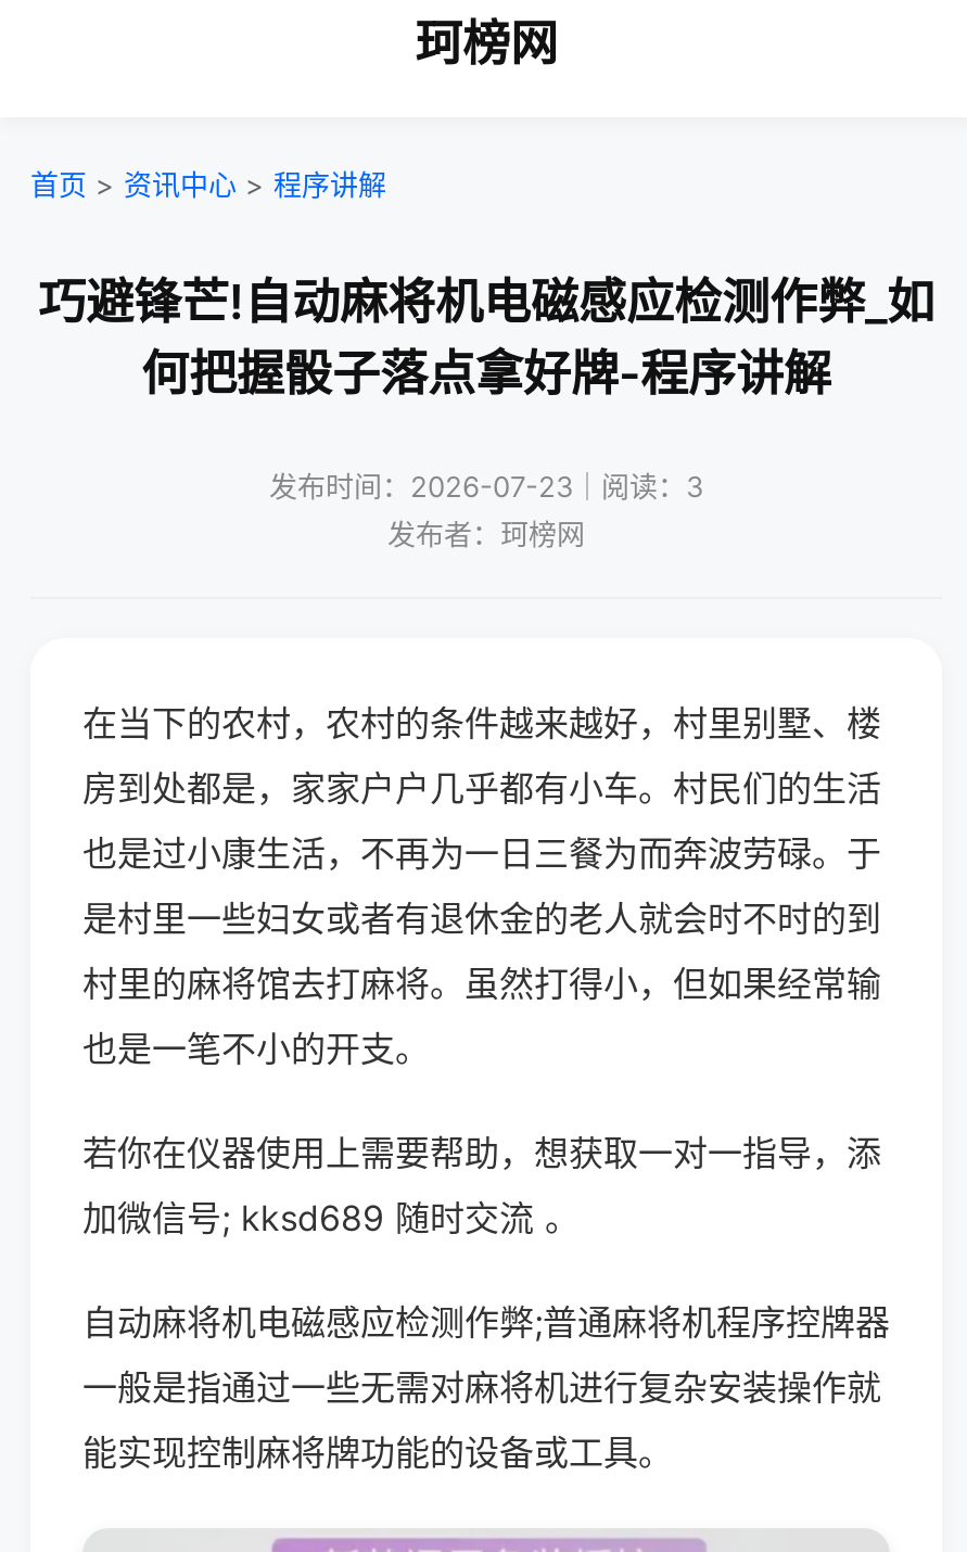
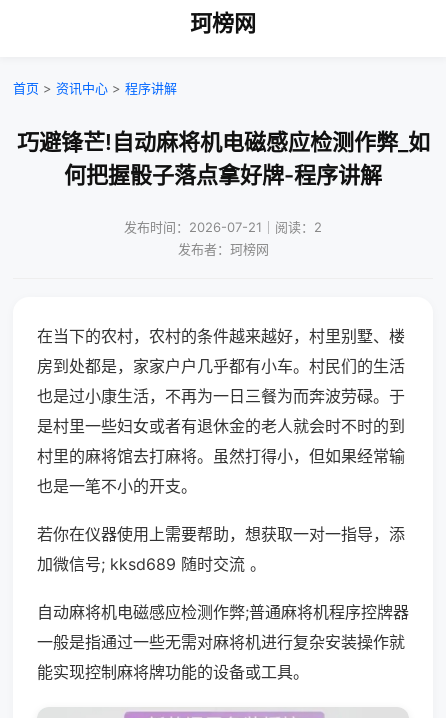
[269,469,703,504] 发布时间：2026-07-23｜阅读：3 -> [124,219,322,235] 发布时间：2026-07-21｜阅读：2

